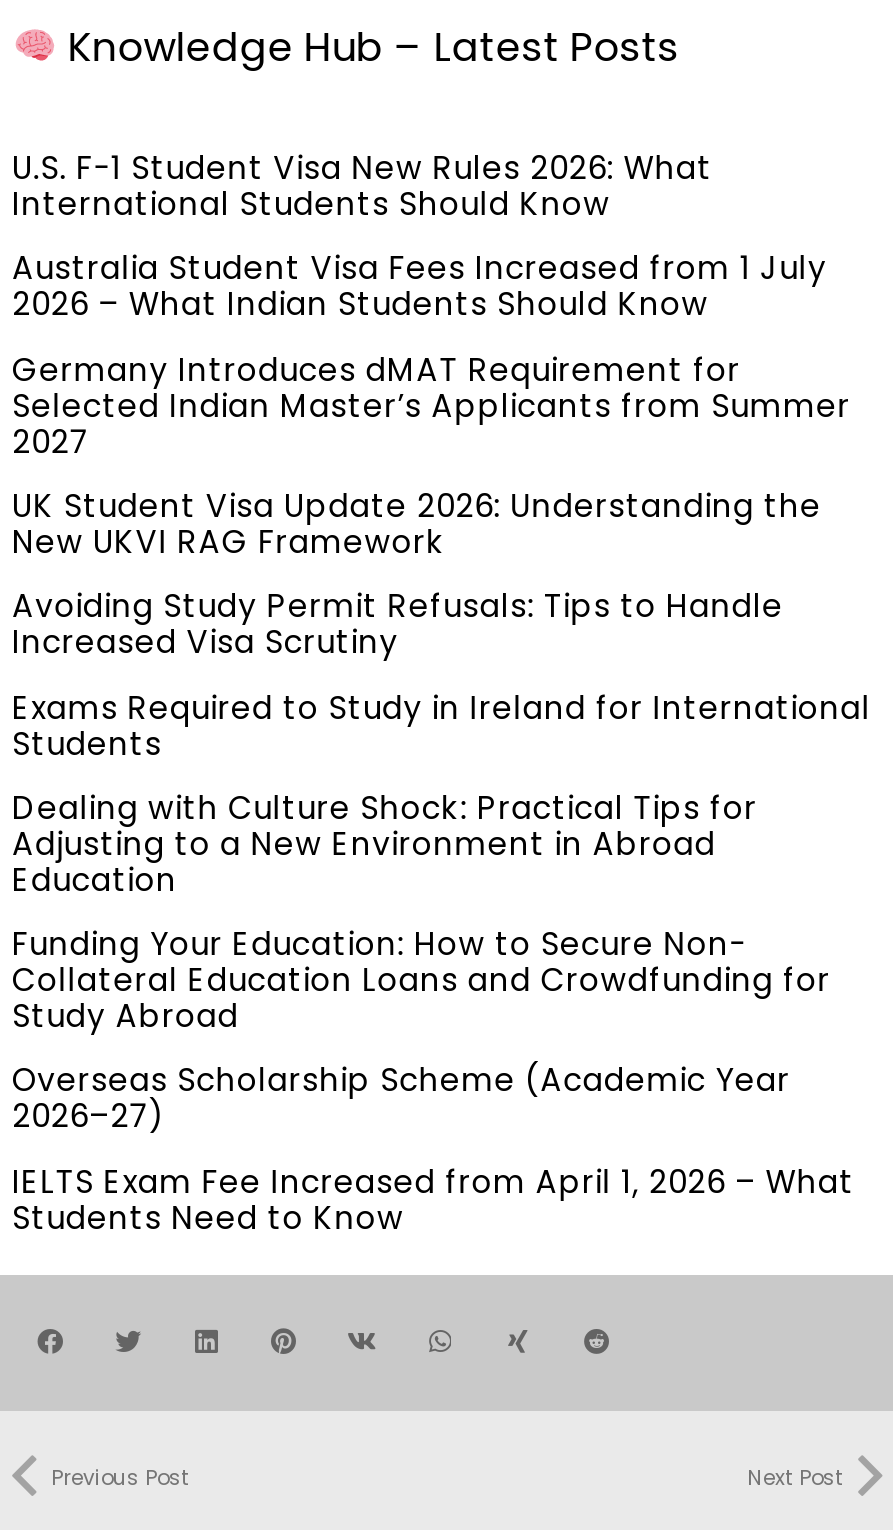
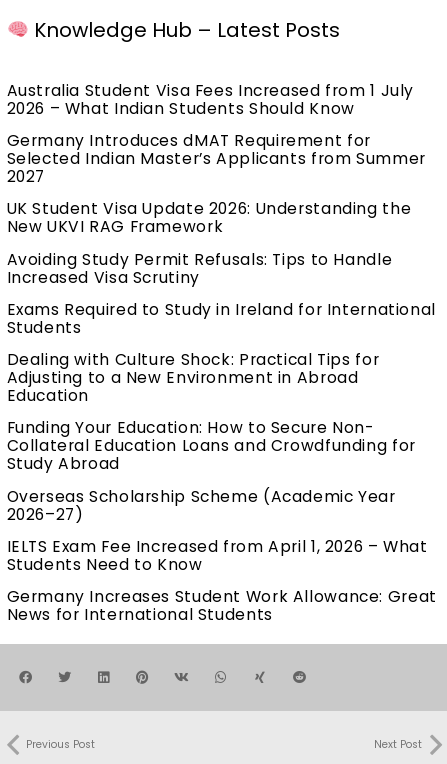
[12,147,712,225] U.S. F-1 Student Visa New Rules 2026: What | International Students Should Know -> none
moved [12,248,871,1239] -> [6,80,436,575]: Australia Student Visa Fees Increased from 1 July | 2026 – What Indian Students Should Know | Germany Introduces dMAT Requirement for | ... | IELTS Exam Fee Increased from April 1, 2026 – What | Students Need to Know
none -> [6,586,437,625] Germany Increases Student Work Allowance: Great | News for International Students

